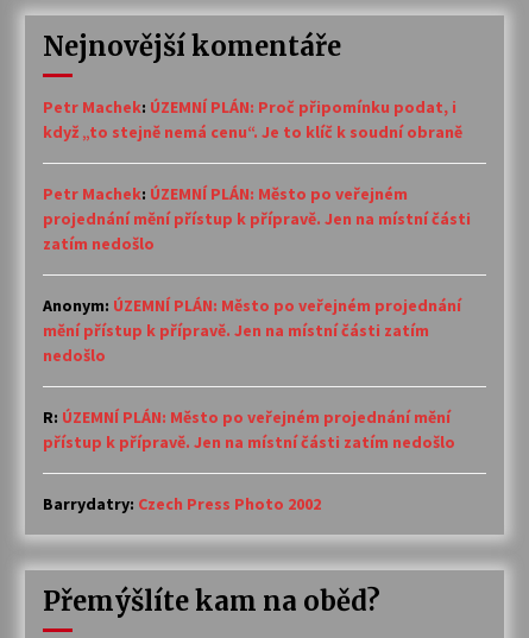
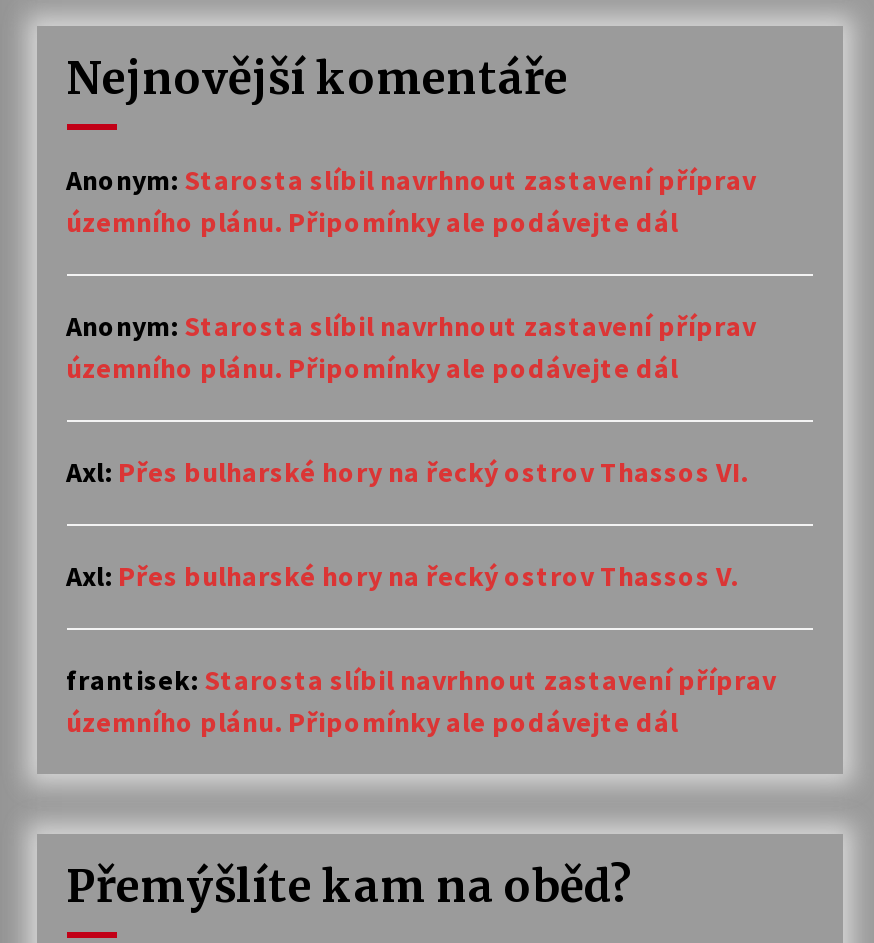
[42,96,462,143] Petr Machek: ÚZEMNÍ PLÁN: Proč připomínku podat, i | když „to stejně nemá cenu“. Je to klíč k soudní obraně -> [66,162,756,240] Anonym: Starosta slíbil navrhnout zastavení příprav | územního plánu. Připomínky ale podávejte dál
[42,183,470,254] Petr Machek: ÚZEMNÍ PLÁN: Město po veřejném | projednání mění přístup k přípravě. Jen na místní části | zatím nedošlo -> [66,308,756,386] Anonym: Starosta slíbil navrhnout zastavení příprav | územního plánu. Připomínky ale podávejte dál
[42,295,461,366] Anonym: ÚZEMNÍ PLÁN: Město po veřejném projednání | mění přístup k přípravě. Jen na místní části zatím | nedošlo -> [66,454,748,490] Axl: Přes bulharské hory na řecký ostrov Thassos VI.
[42,407,455,453] R: ÚZEMNÍ PLÁN: Město po veřejném projednání mění | přístup k přípravě. Jen na místní části zatím nedošlo -> [66,558,738,594] Axl: Přes bulharské hory na řecký ostrov Thassos V.
[42,493,320,515] Barrydatry: Czech Press Photo 2002 -> [66,662,776,740] frantisek: Starosta slíbil navrhnout zastavení příprav | územního plánu. Připomínky ale podávejte dál

